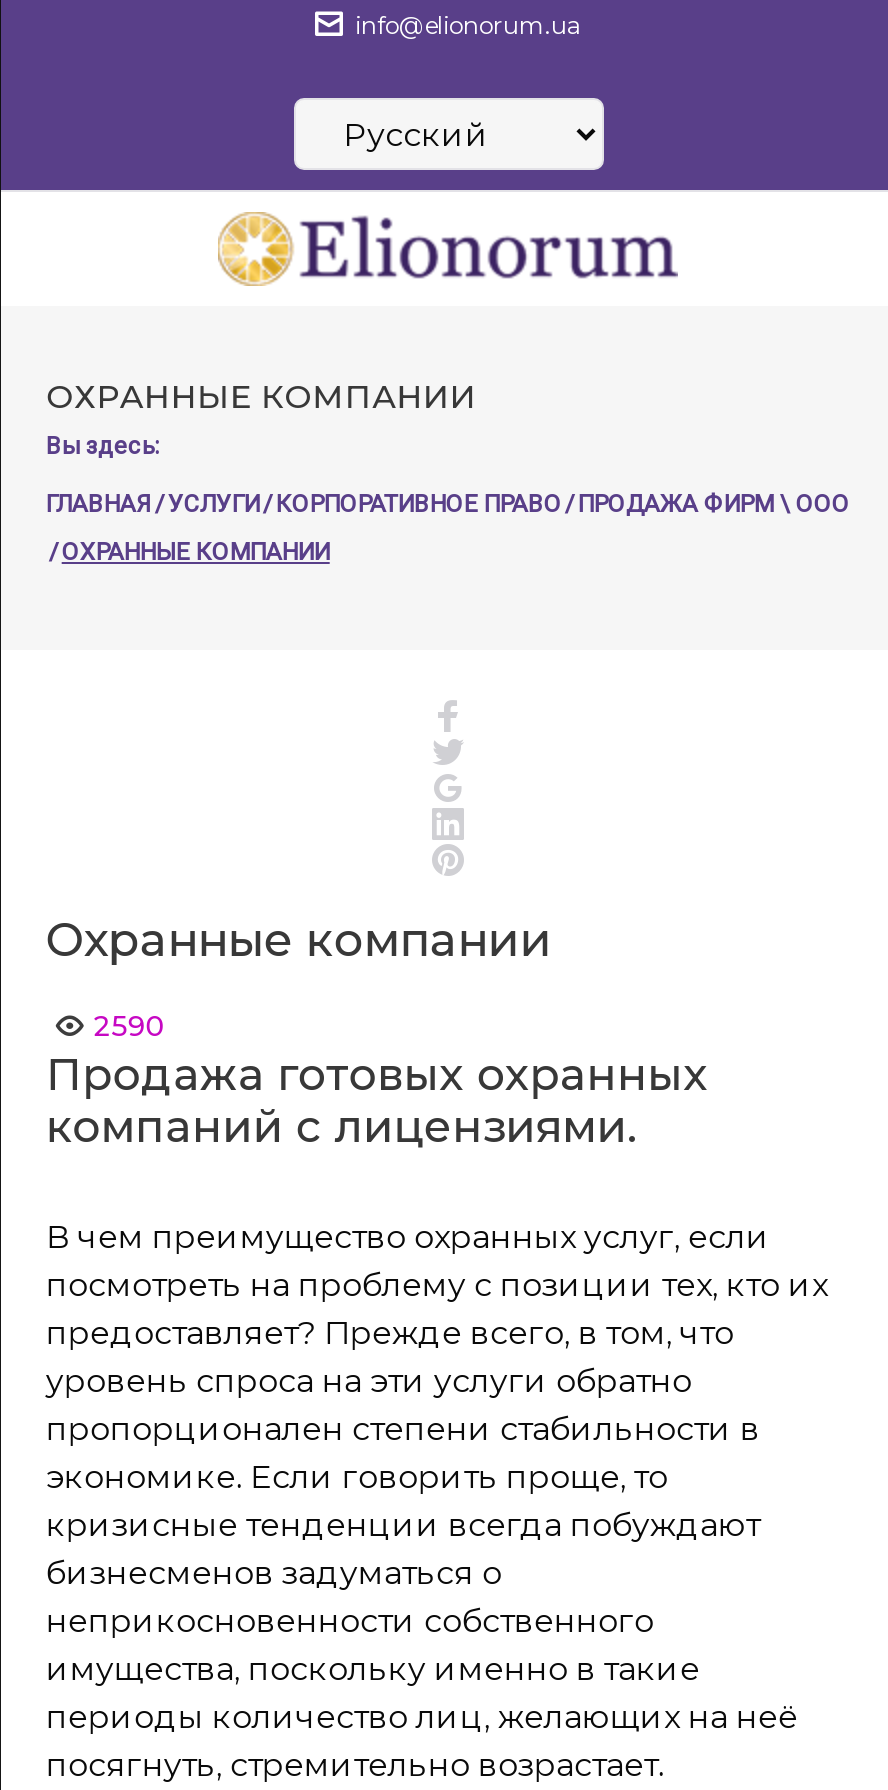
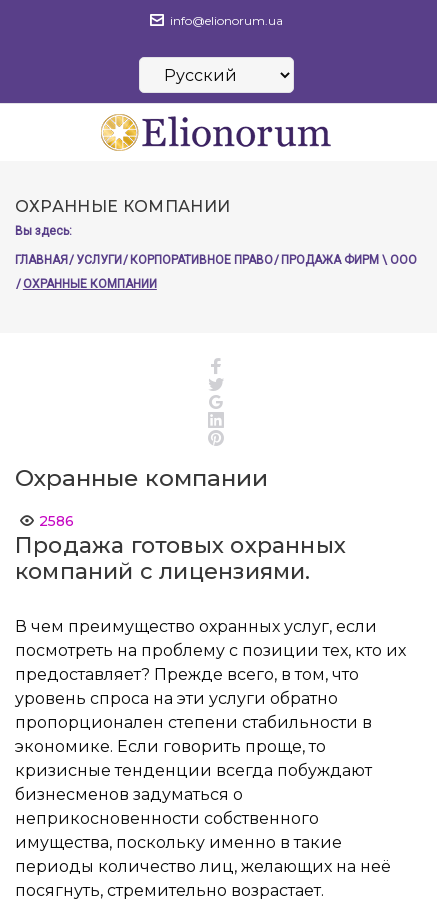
[94,1008,166,1044] 2590 -> [39,512,74,530] 2586

